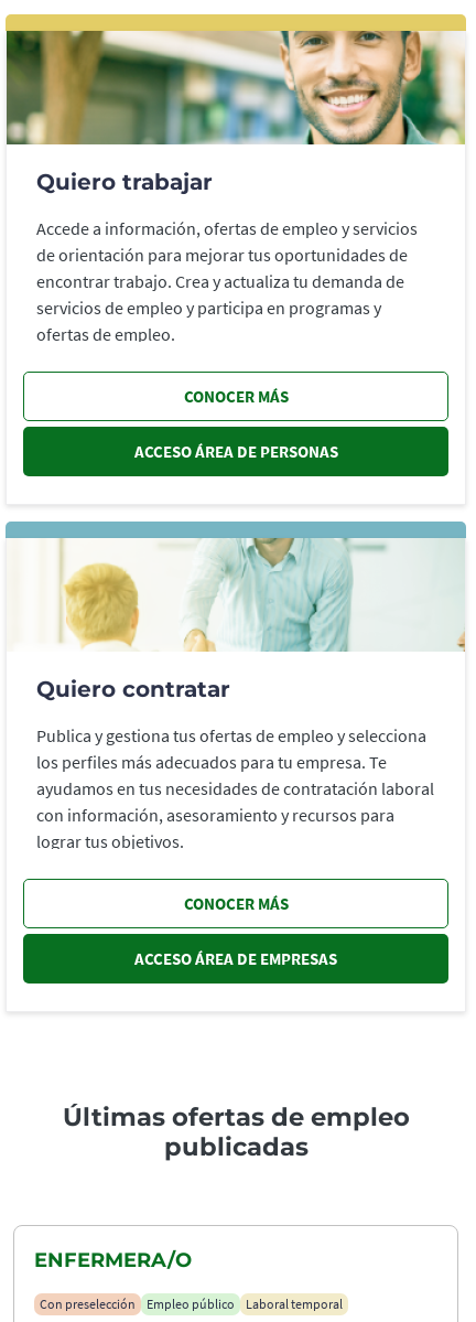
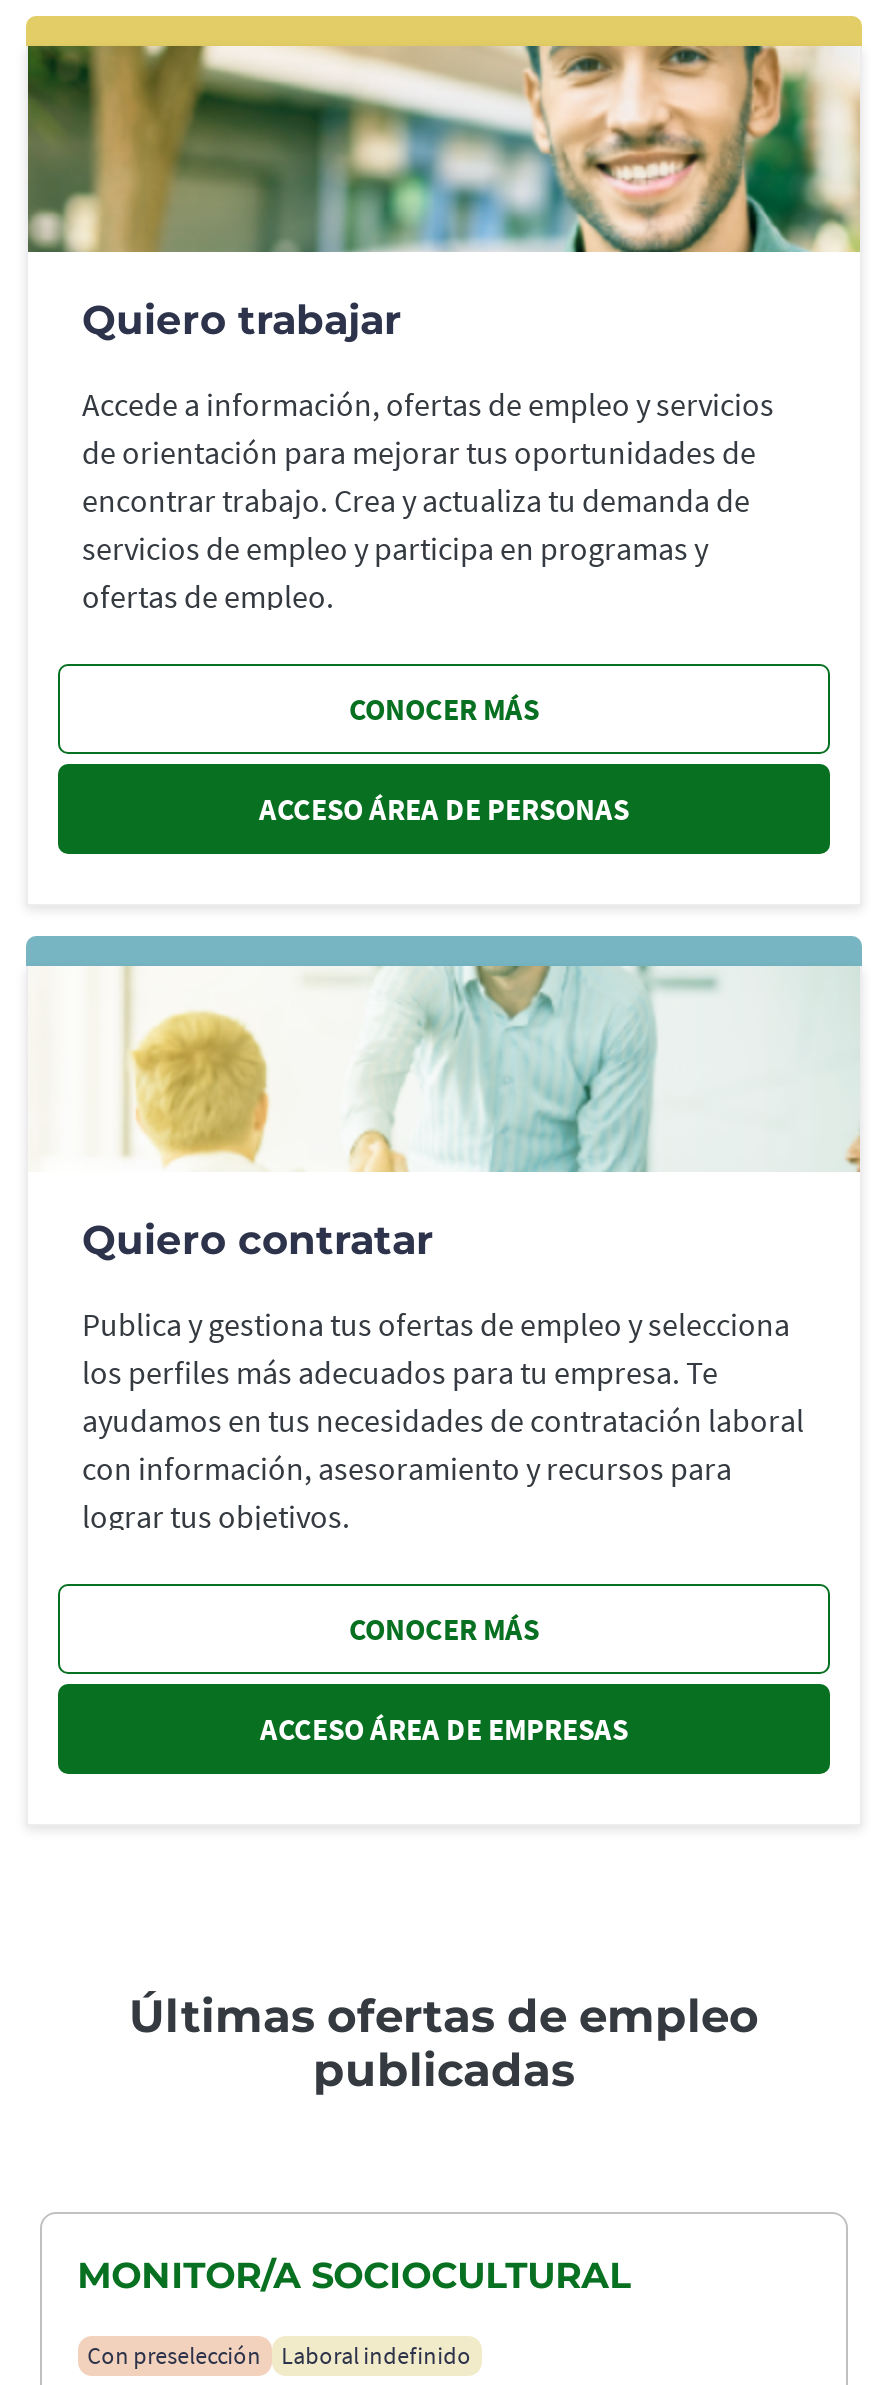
[34,1248,191,1272] ENFERMERA/O -> [77,2253,631,2297] MONITOR/A SOCIOCULTURAL
[146,1295,342,1312] Empleo público | Laboral temporal -> [281,2339,471,2369] Laboral indefinido

